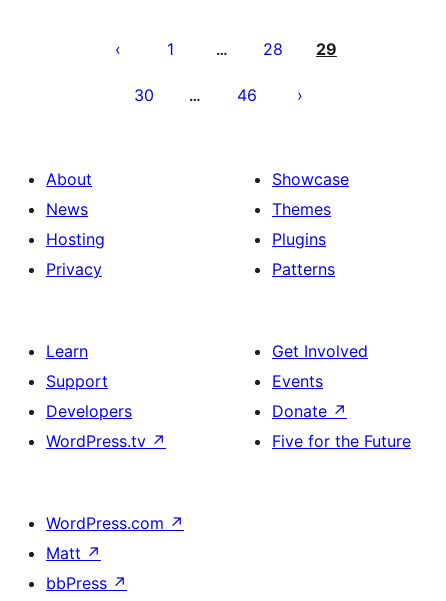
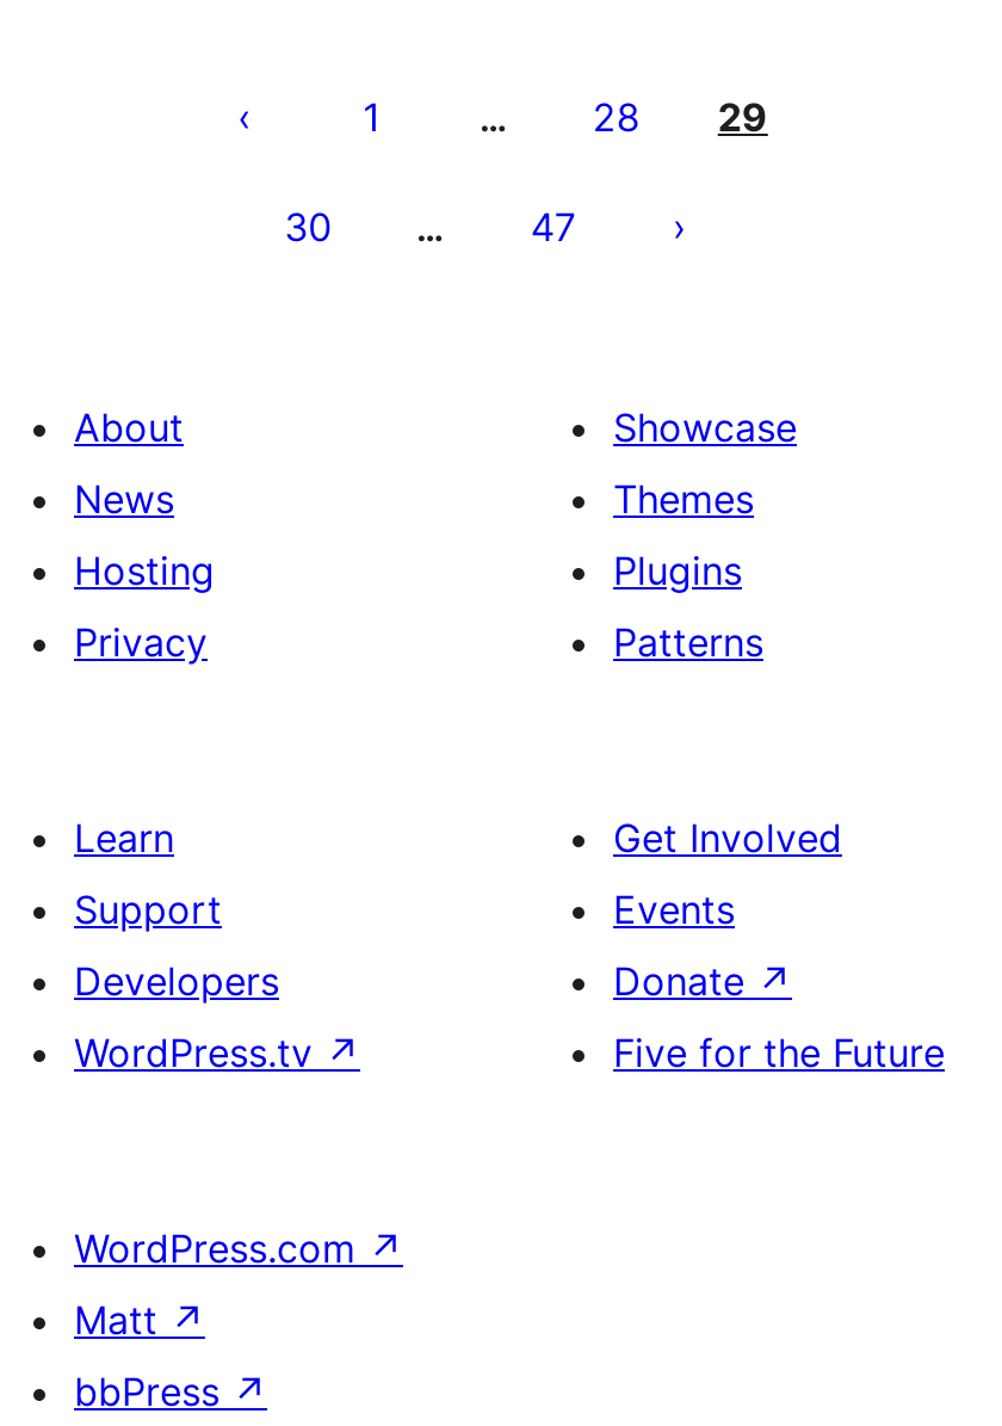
[237,85,257,105] 46 -> [531,203,576,251] 47

